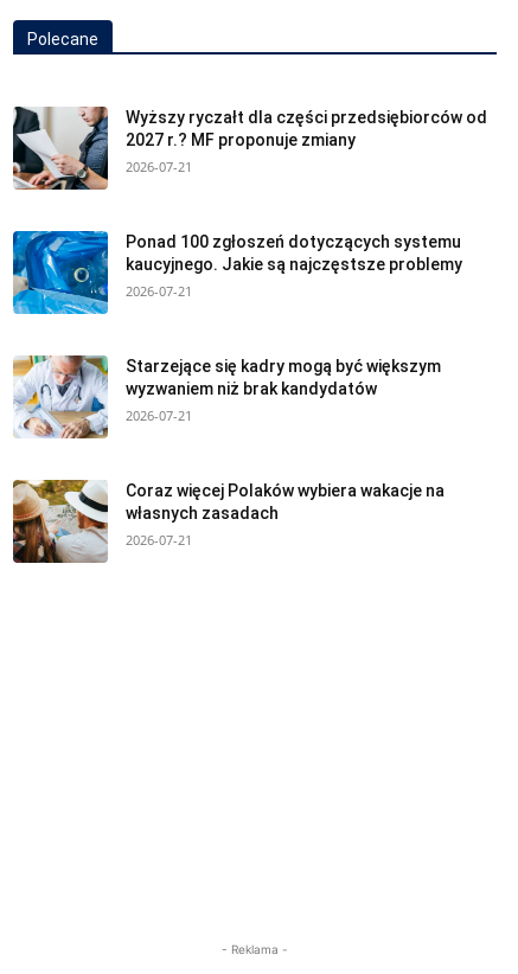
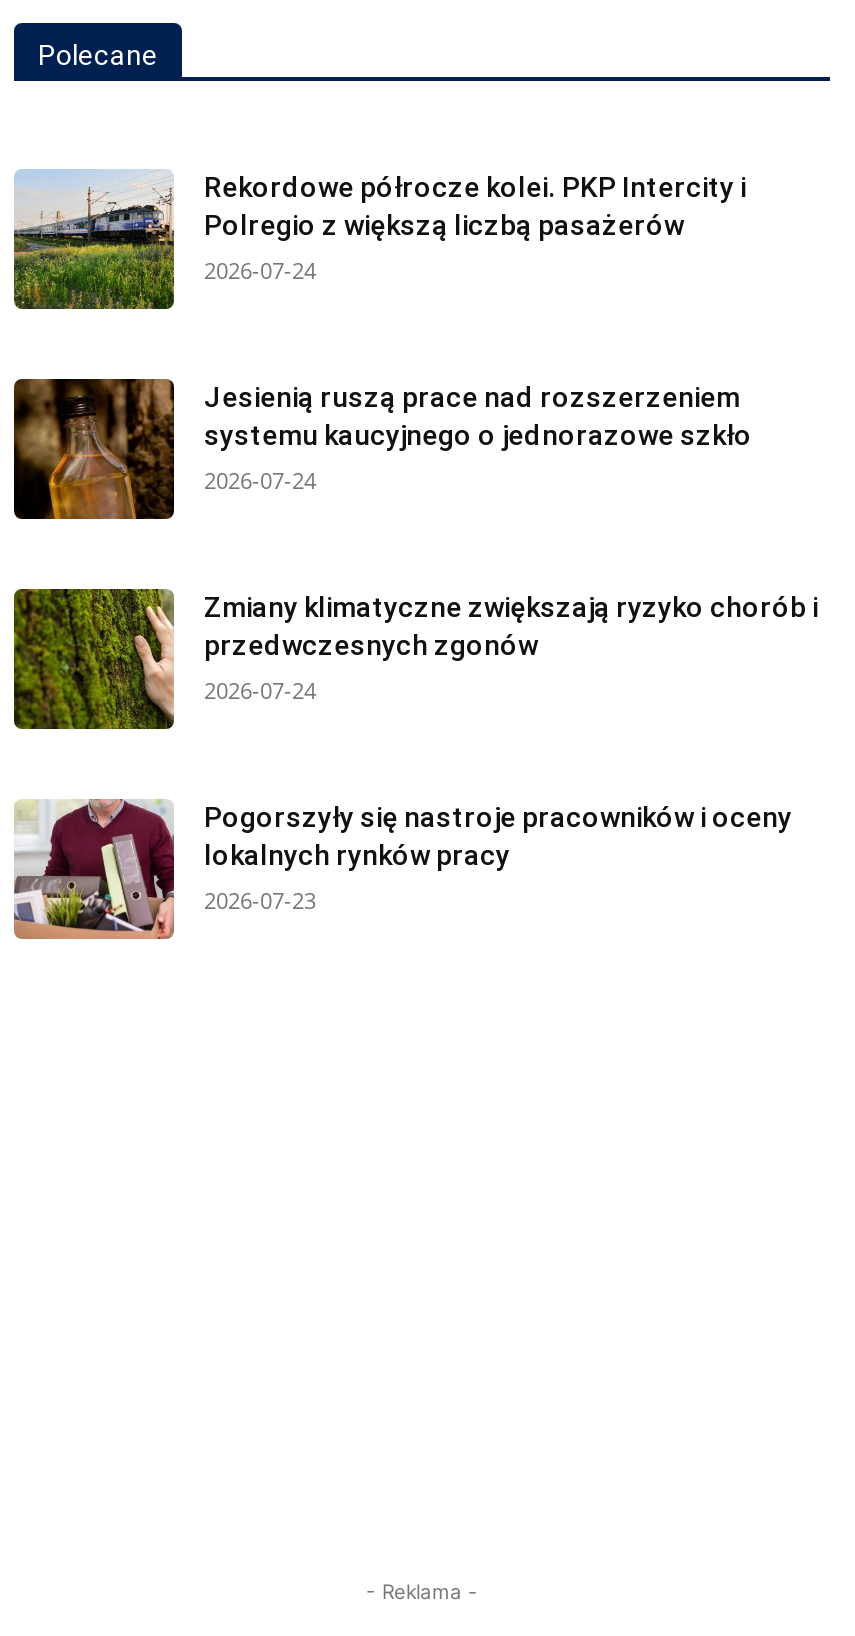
[12,105,487,191] [image] | Wyższy ryczałt dla części przedsiębiorców od | 2027 r.? MF proponuje zmiany | 2026-07-21 -> [12,169,746,311] [image] | Rekordowe półrocze kolei. PKP Intercity i | Polregio z większą liczbą pasażerów | 2026-07-24
[12,230,462,315] [image] | Ponad 100 zgłoszeń dotyczących systemu | kaucyjnego. Jakie są najczęstsze problemy | 2026-07-21 -> [12,377,752,521] [image] | Jesienią ruszą prace nad rozszerzeniem | systemu kaucyjnego o jednorazowe szkło | 2026-07-24
[12,354,441,440] [image] | Starzejące się kadry mogą być większym | wyzwaniem niż brak kandydatów | 2026-07-21 -> [12,587,818,731] [image] | Zmiany klimatyczne zwiększają ryzyko chorób i | przedwczesnych zgonów | 2026-07-24
[12,479,445,564] [image] | Coraz więcej Polaków wybiera wakacje na | własnych zasadach | 2026-07-21 -> [12,799,792,941] [image] | Pogorszyły się nastroje pracowników i oceny | lokalnych rynków pracy | 2026-07-23

